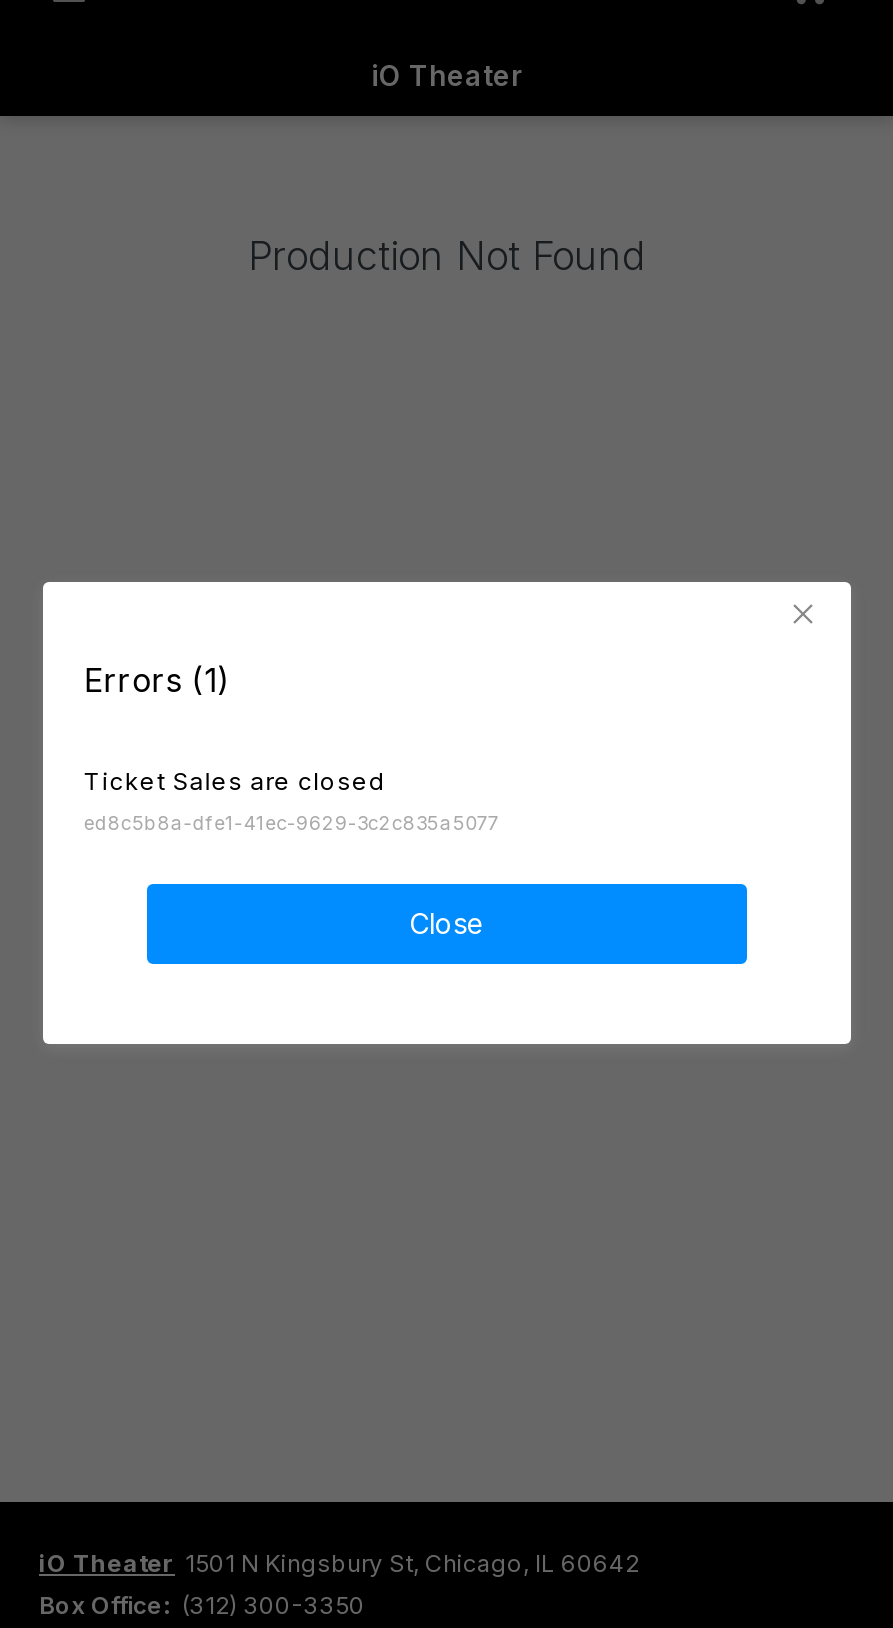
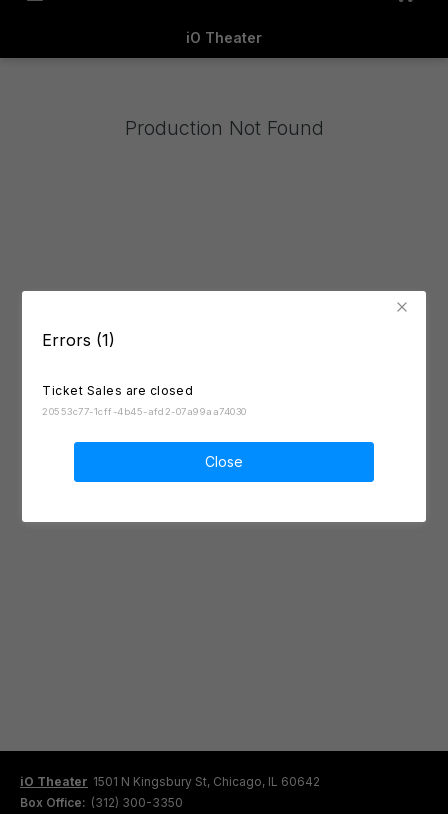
[84,811,498,833] ed8c5b8a-dfe1-41ec-9629-3c2c835a5077 -> [42,405,247,416] 20553c77-1cff-4b45-afd2-07a99aa74030

